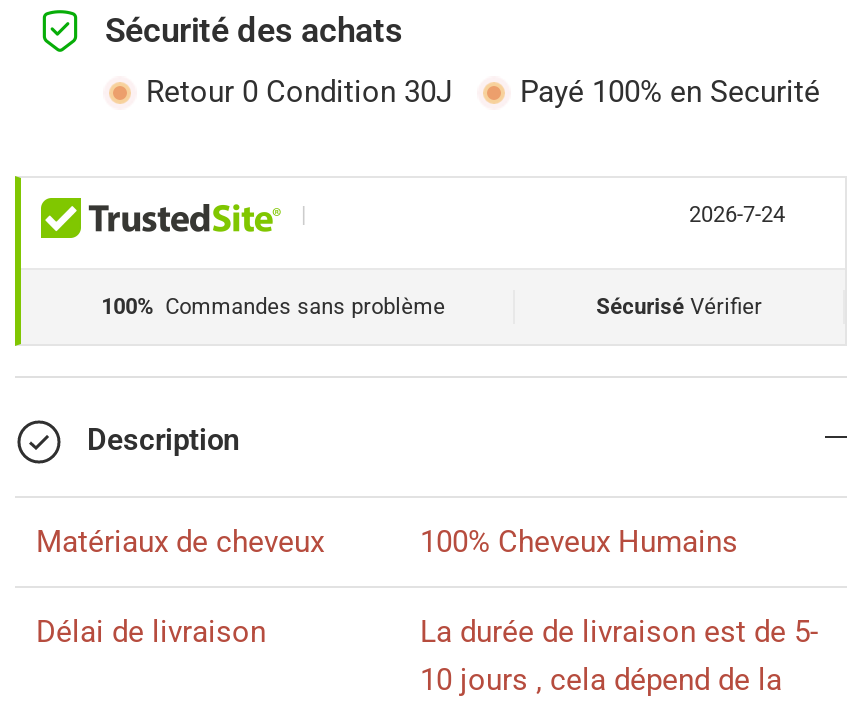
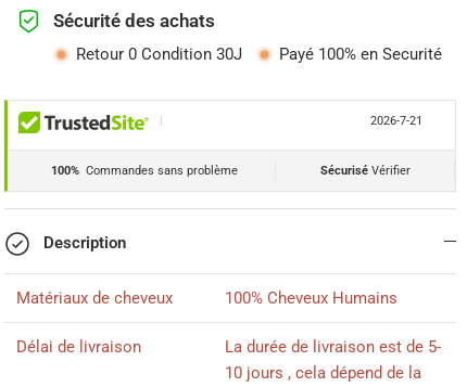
[689,203,785,229] 2026-7-24 -> [370,114,422,128] 2026-7-21

